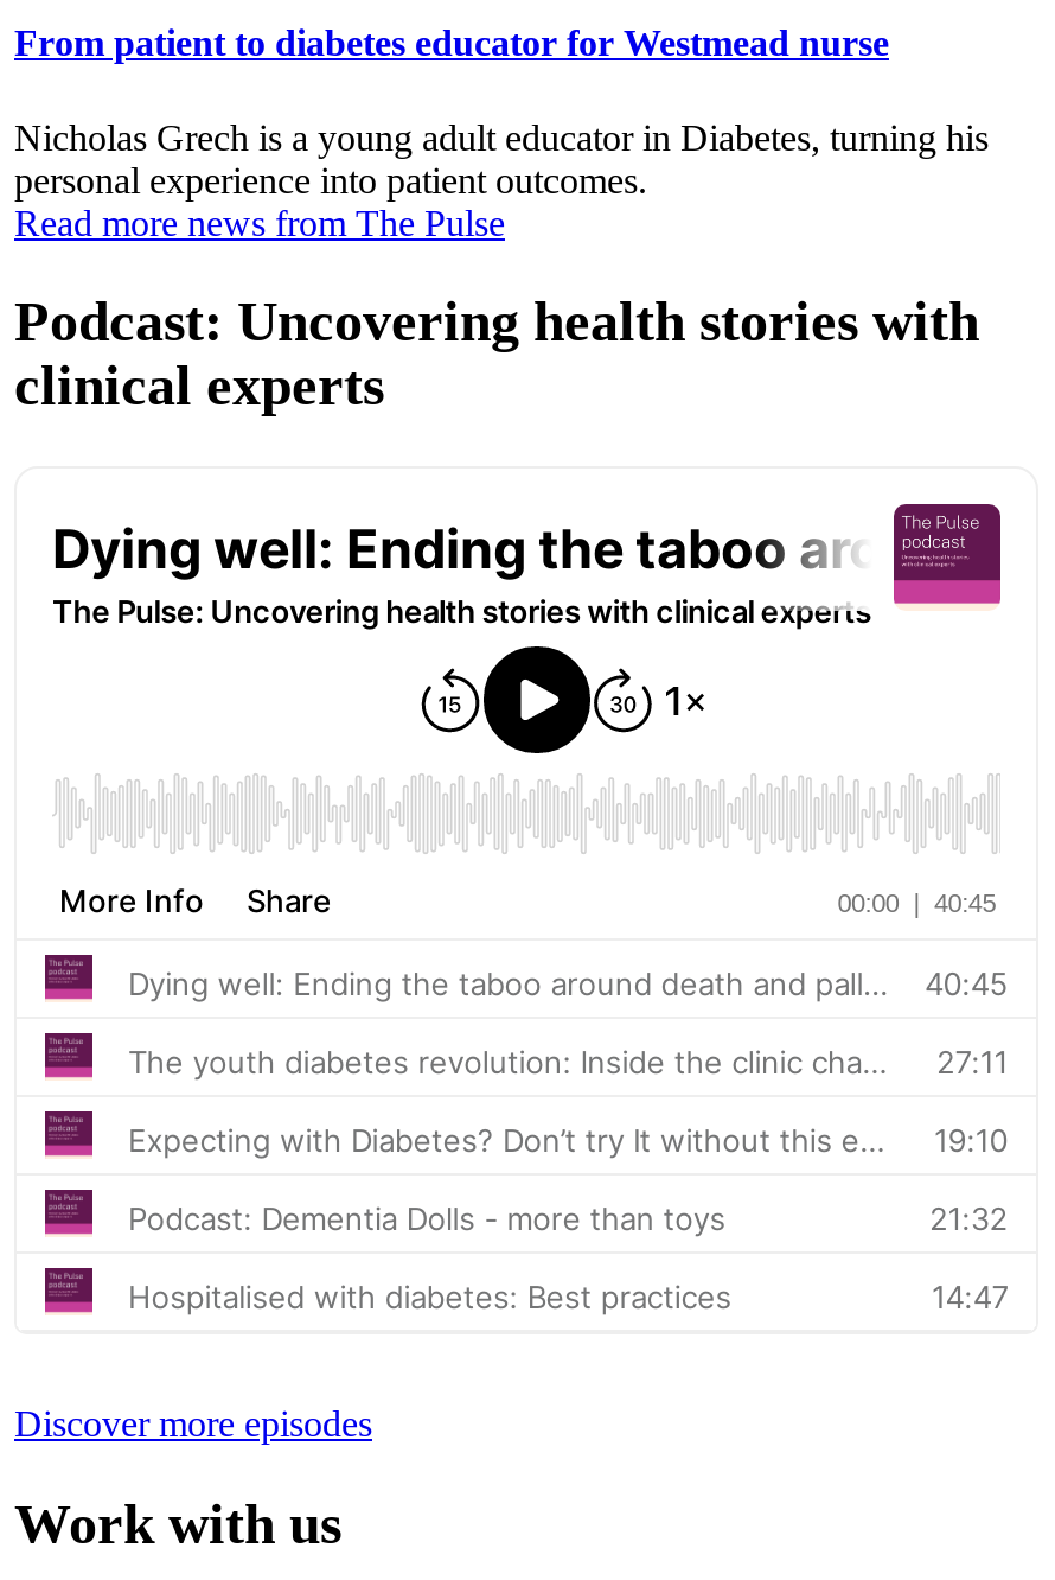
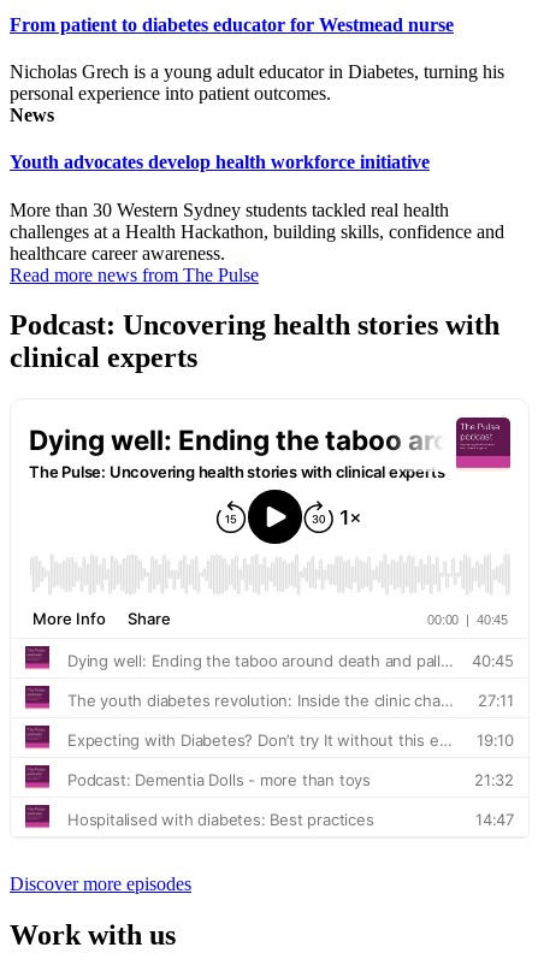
none -> [10,105,504,263] News | Youth advocates develop health workforce initiative | More than 30 Western Sydney students tackled real health | challenges at a Health Hackathon, building skills, confidence and | healthcare career awareness.

